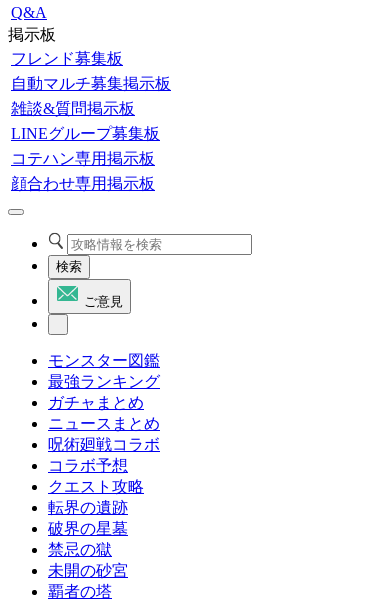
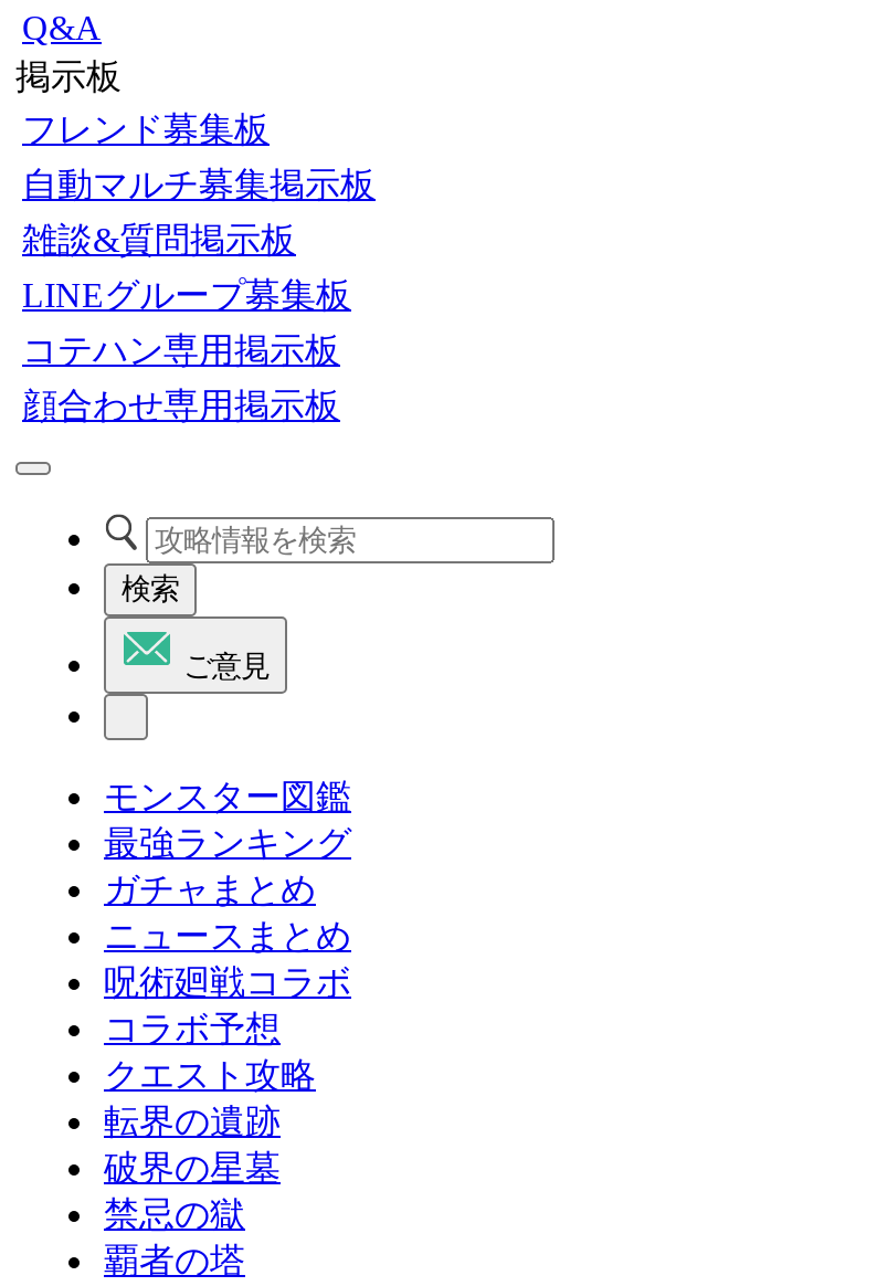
[48,562,128,579] 未開の砂宮 -> none

